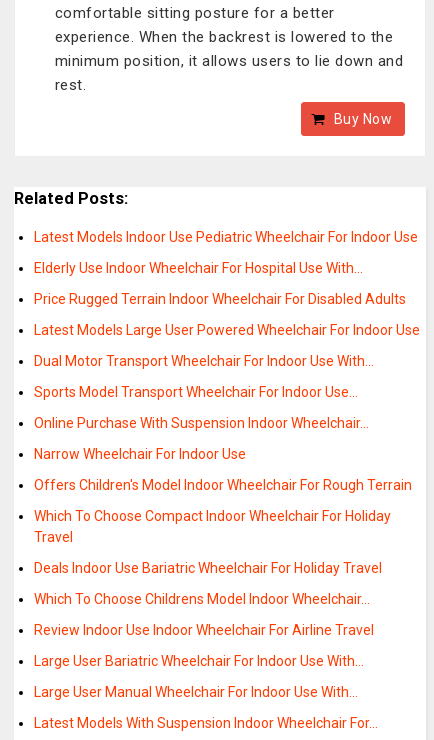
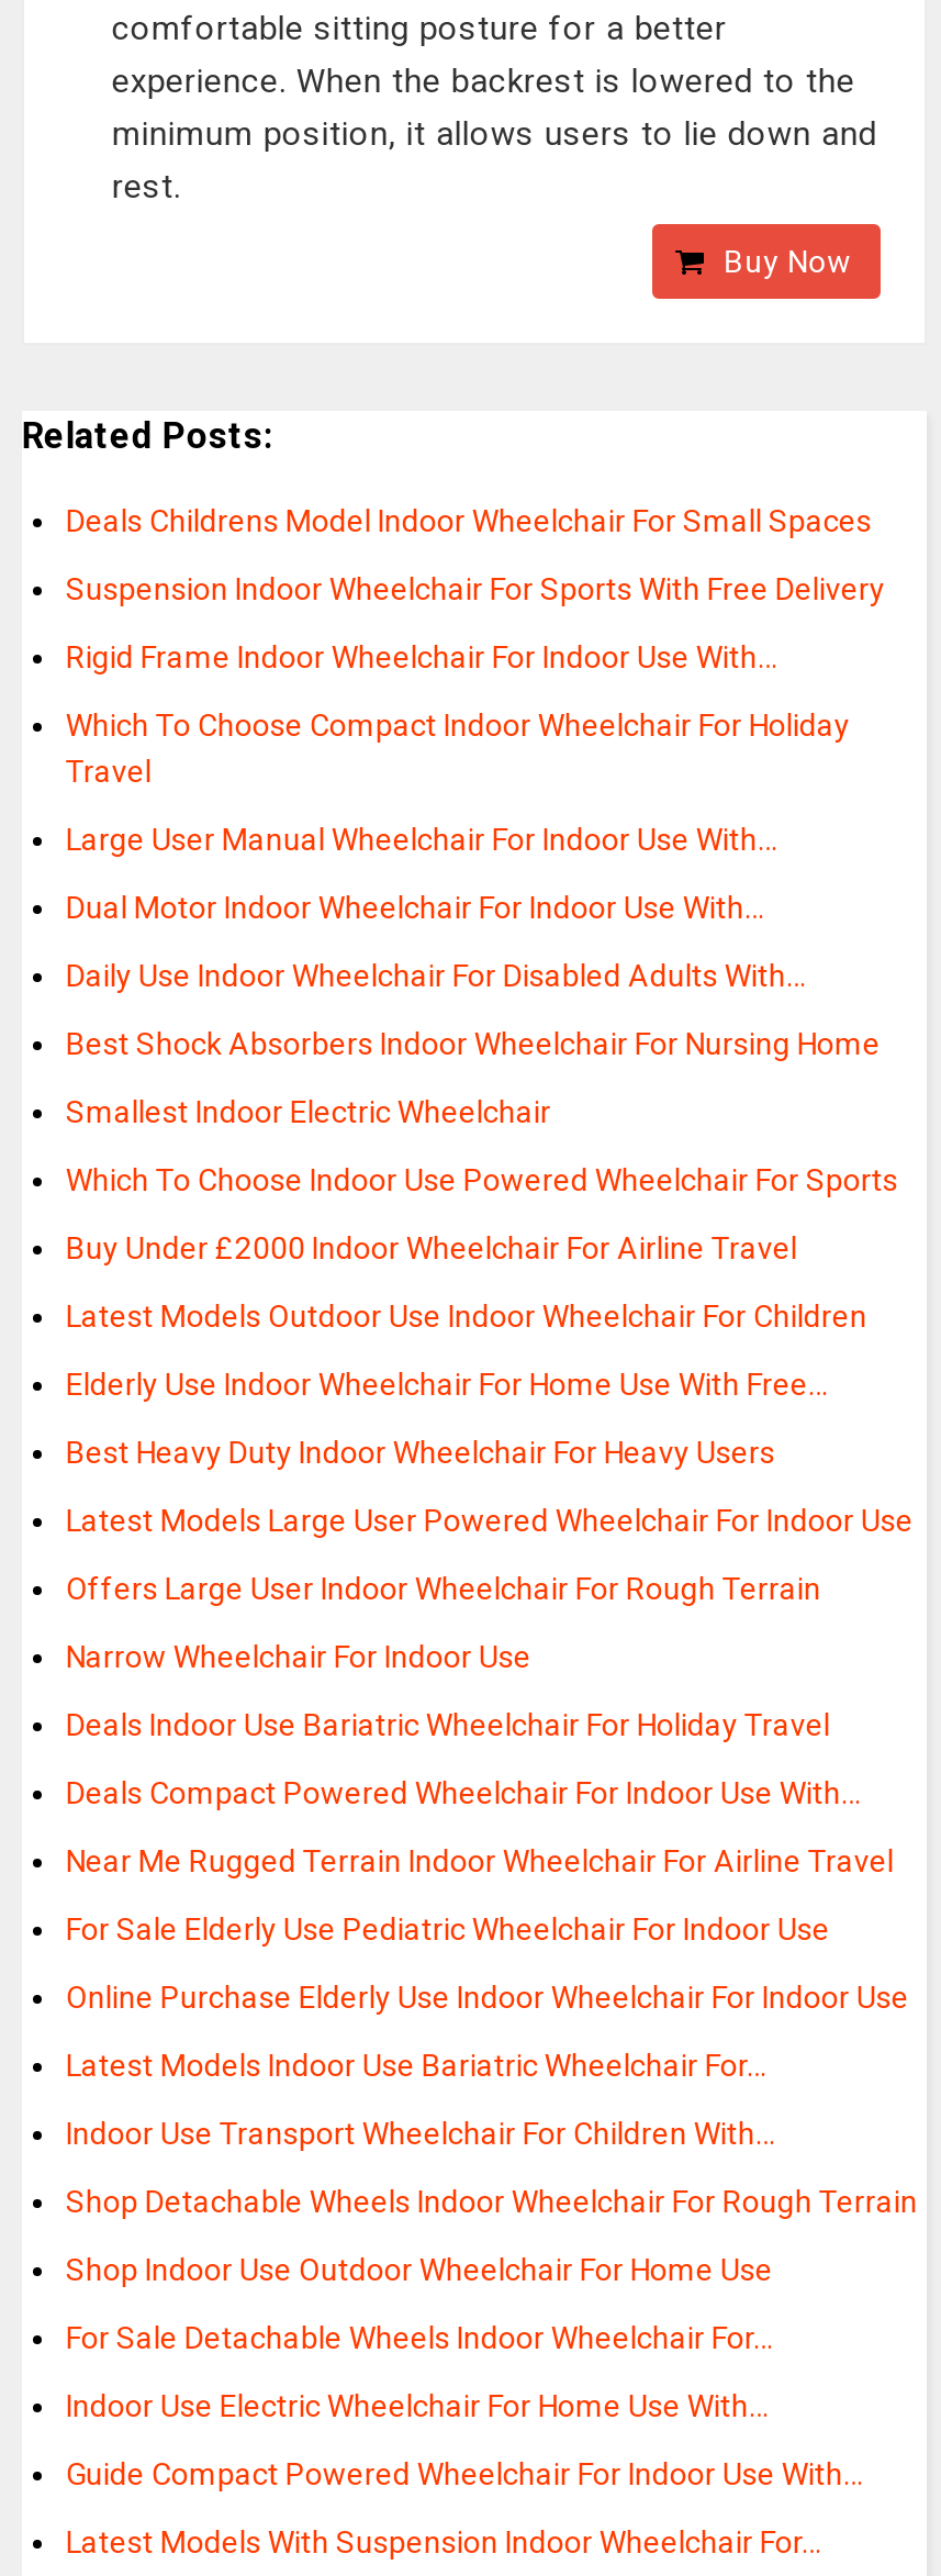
[34,229,418,493] Latest Models Indoor Use Pediatric Wheelchair For Indoor Use | Elderly Use Indoor Wheelchair For Hospital Use With… | Price Rugged Terrain Indoor Wheelchair For Disabled Adults | Dual Motor Transport Wheelchair For Indoor Use With… | Sports Model Transport Wheelchair For Indoor Use… | Online Purchase With Suspension Indoor Wheelchair… | Offers Children's Model Indoor Wheelchair For Rough Terrain -> [66,504,885,675] Deals Childrens Model Indoor Wheelchair For Small Spaces | Suspension Indoor Wheelchair For Sports With Free Delivery | Rigid Frame Indoor Wheelchair For Indoor Use With…
moved [34,322,420,338] -> [66,1504,913,1539]: Latest Models Large User Powered Wheelchair For Indoor Use
moved [34,446,246,462] -> [66,1640,531,1675]: Narrow Wheelchair For Indoor Use
moved [34,508,391,545] -> [66,708,850,790]: Which To Choose Compact Indoor Wheelchair For Holiday | Travel
none -> [66,891,898,1607] Dual Motor Indoor Wheelchair For Indoor Use With… | Daily Use Indoor Wheelchair For Disabled Adults With… | Best Shock Absorbers Indoor Wheelchair For Nursing Home | Smallest Indoor Electric Wheelchair | Which To Choose Indoor Use Powered Wheelchair For Sports | Buy Under £2000 Indoor Wheelchair For Airline Travel | Latest Models Outdoor Use Indoor Wheelchair For Children | Elderly Use Indoor Wheelchair For Home Use With Free… | Best Heavy Duty Indoor Wheelchair For Heavy Users | Offers Large User Indoor Wheelchair For Rough Terrain
[34,591,374,669] Which To Choose Childrens Model Indoor Wheelchair… | Review Indoor Use Indoor Wheelchair For Airline Travel | Large User Bariatric Wheelchair For Indoor Use With… -> [66,1776,918,2492] Deals Compact Powered Wheelchair For Indoor Use With… | Near Me Rugged Terrain Indoor Wheelchair For Airline Travel | For Sale Elderly Use Pediatric Wheelchair For Indoor Use | Online Purchase Elderly Use Indoor Wheelchair For Indoor Use | Latest Models Indoor Use Bariatric Wheelchair For… | Indoor Use Transport Wheelchair For Children With… | Shop Detachable Wheels Indoor Wheelchair For Rough Terrain | Shop Indoor Use Outdoor Wheelchair For Home Use | For Sale Detachable Wheels Indoor Wheelchair For… | Indoor Use Electric Wheelchair For Home Use With… | Guide Compact Powered Wheelchair For Indoor Use With…
moved [34,684,358,700] -> [66,823,777,858]: Large User Manual Wheelchair For Indoor Use With…

